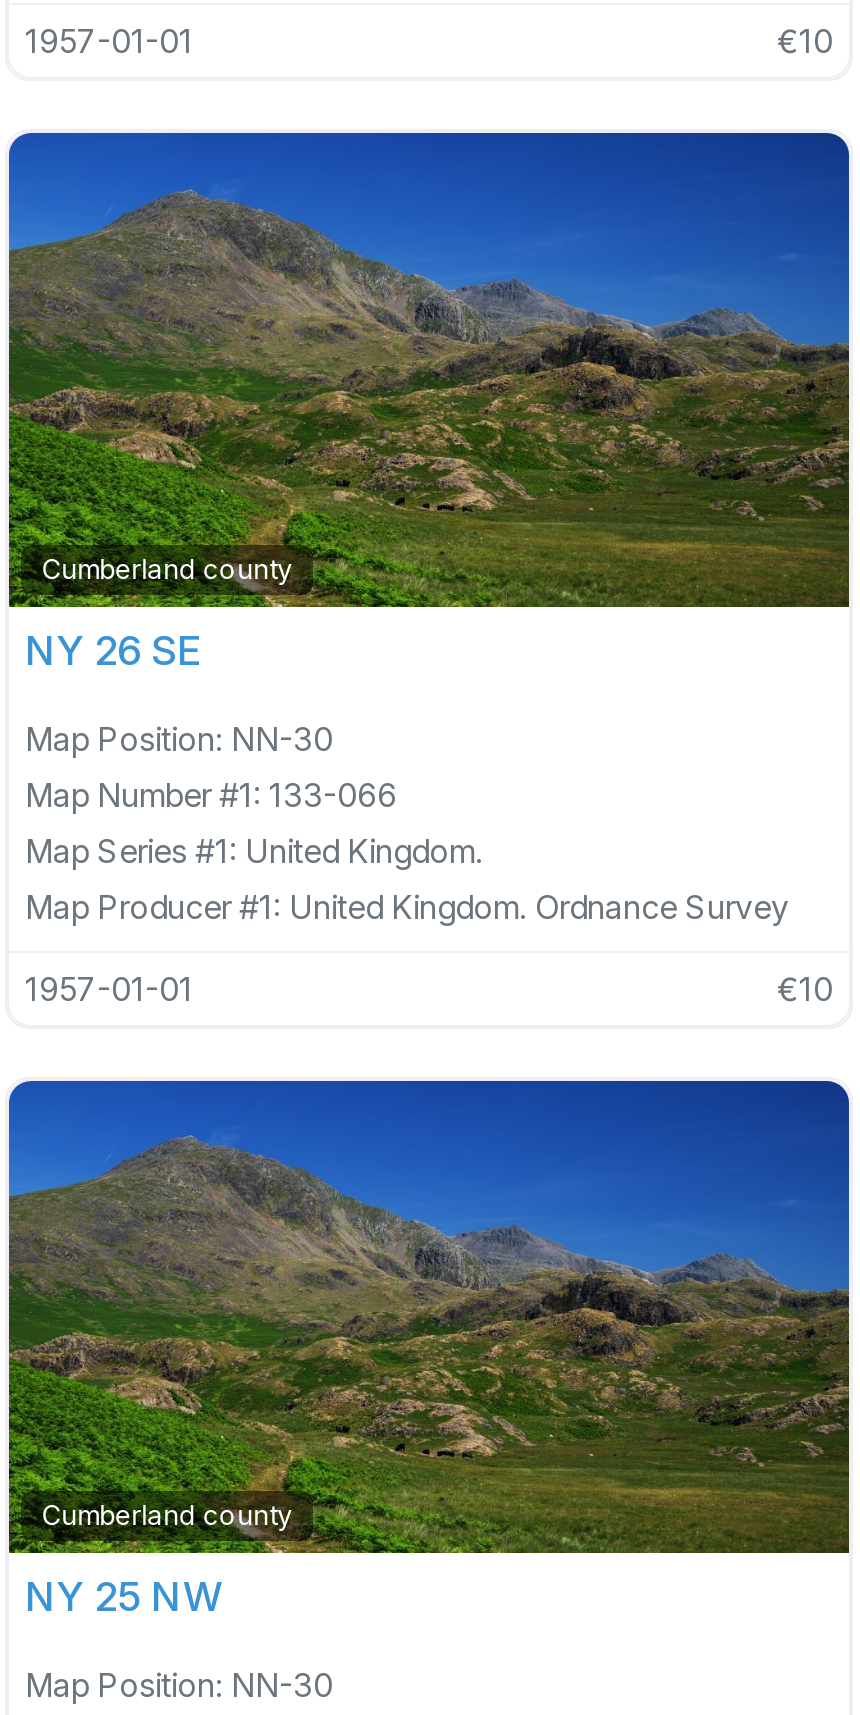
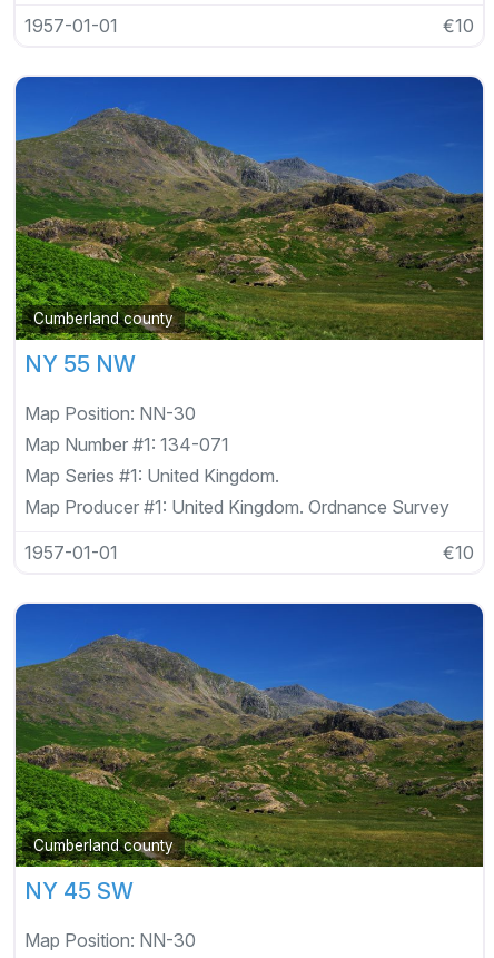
[25,627,203,675] NY 26 SE -> [24,351,136,378] NY 55 NW
[25,775,397,815] Map Number #1: 133-066 -> [24,433,229,455] Map Number #1: 134-071
[25,1573,223,1621] NY 25 NW -> [24,878,134,905] NY 45 SW

